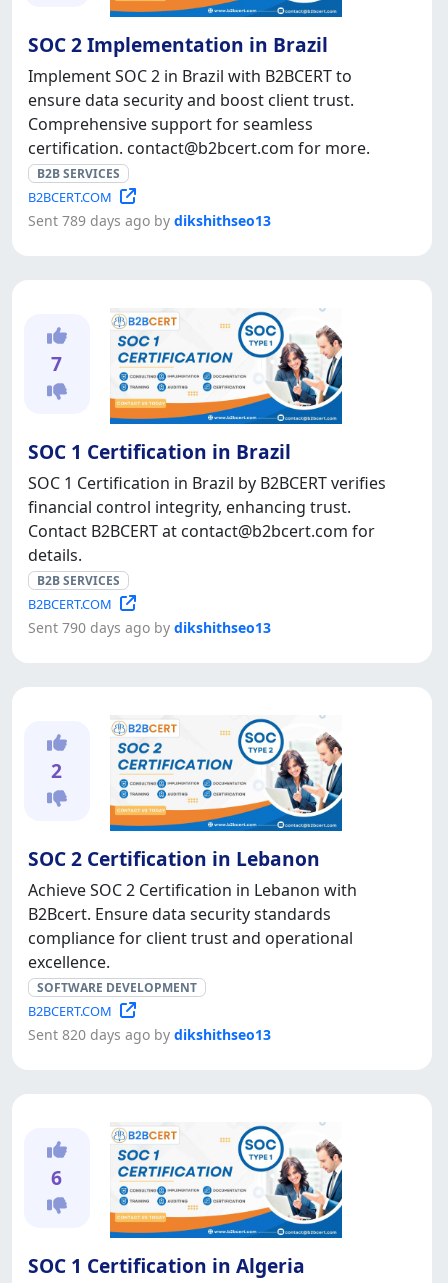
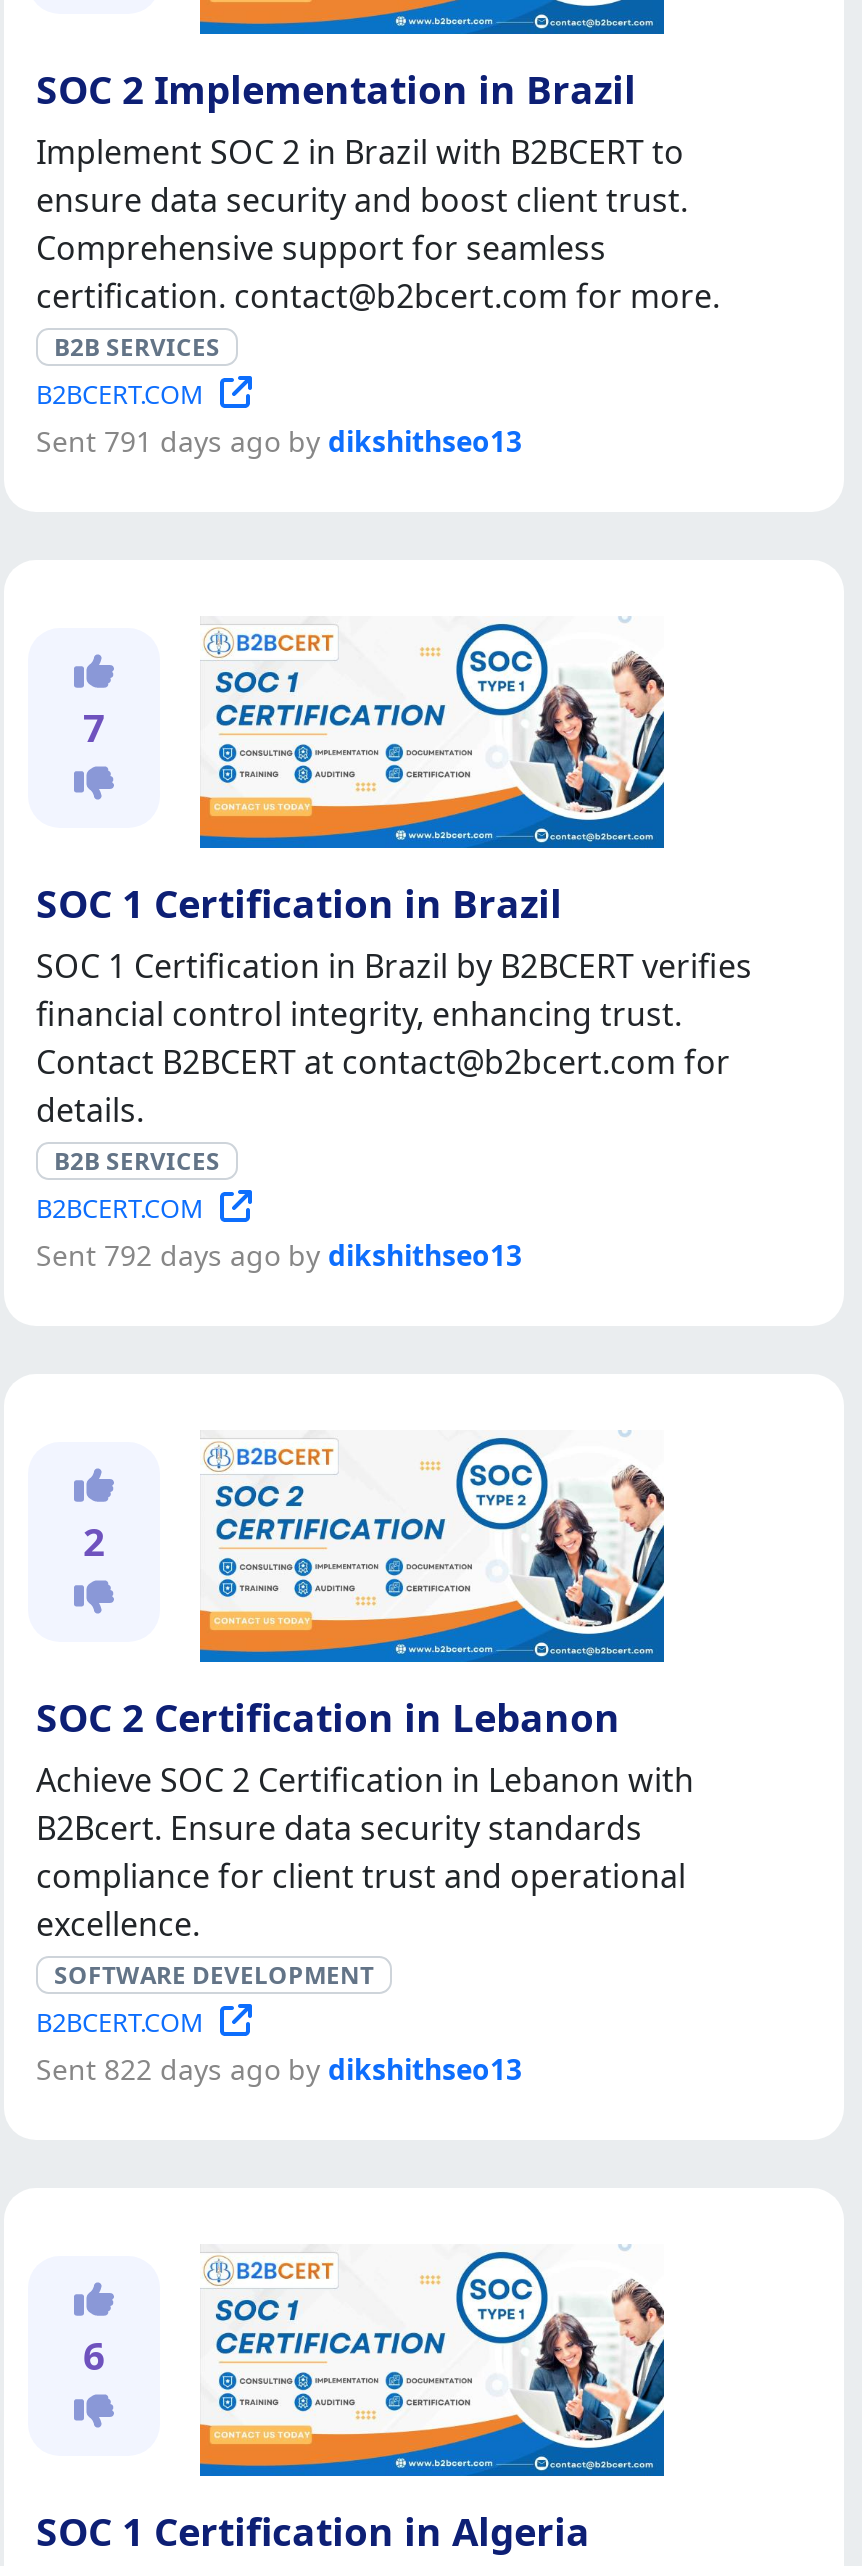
[28,211,271,230] Sent 789 days ago by dikshithseo13 -> [36,421,522,459] Sent 791 days ago by dikshithseo13
[28,618,271,637] Sent 790 days ago by dikshithseo13 -> [36,1235,522,1273] Sent 792 days ago by dikshithseo13
[28,1025,271,1044] Sent 820 days ago by dikshithseo13 -> [36,2049,522,2087] Sent 822 days ago by dikshithseo13

